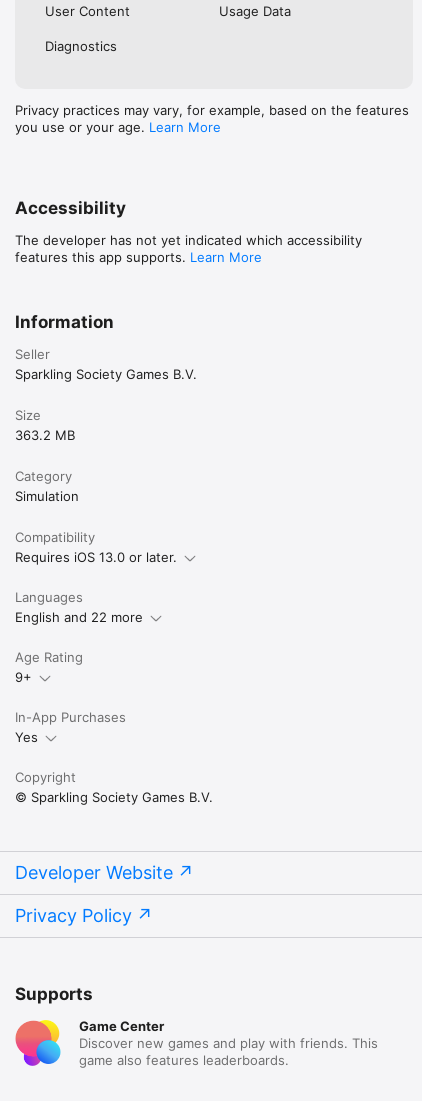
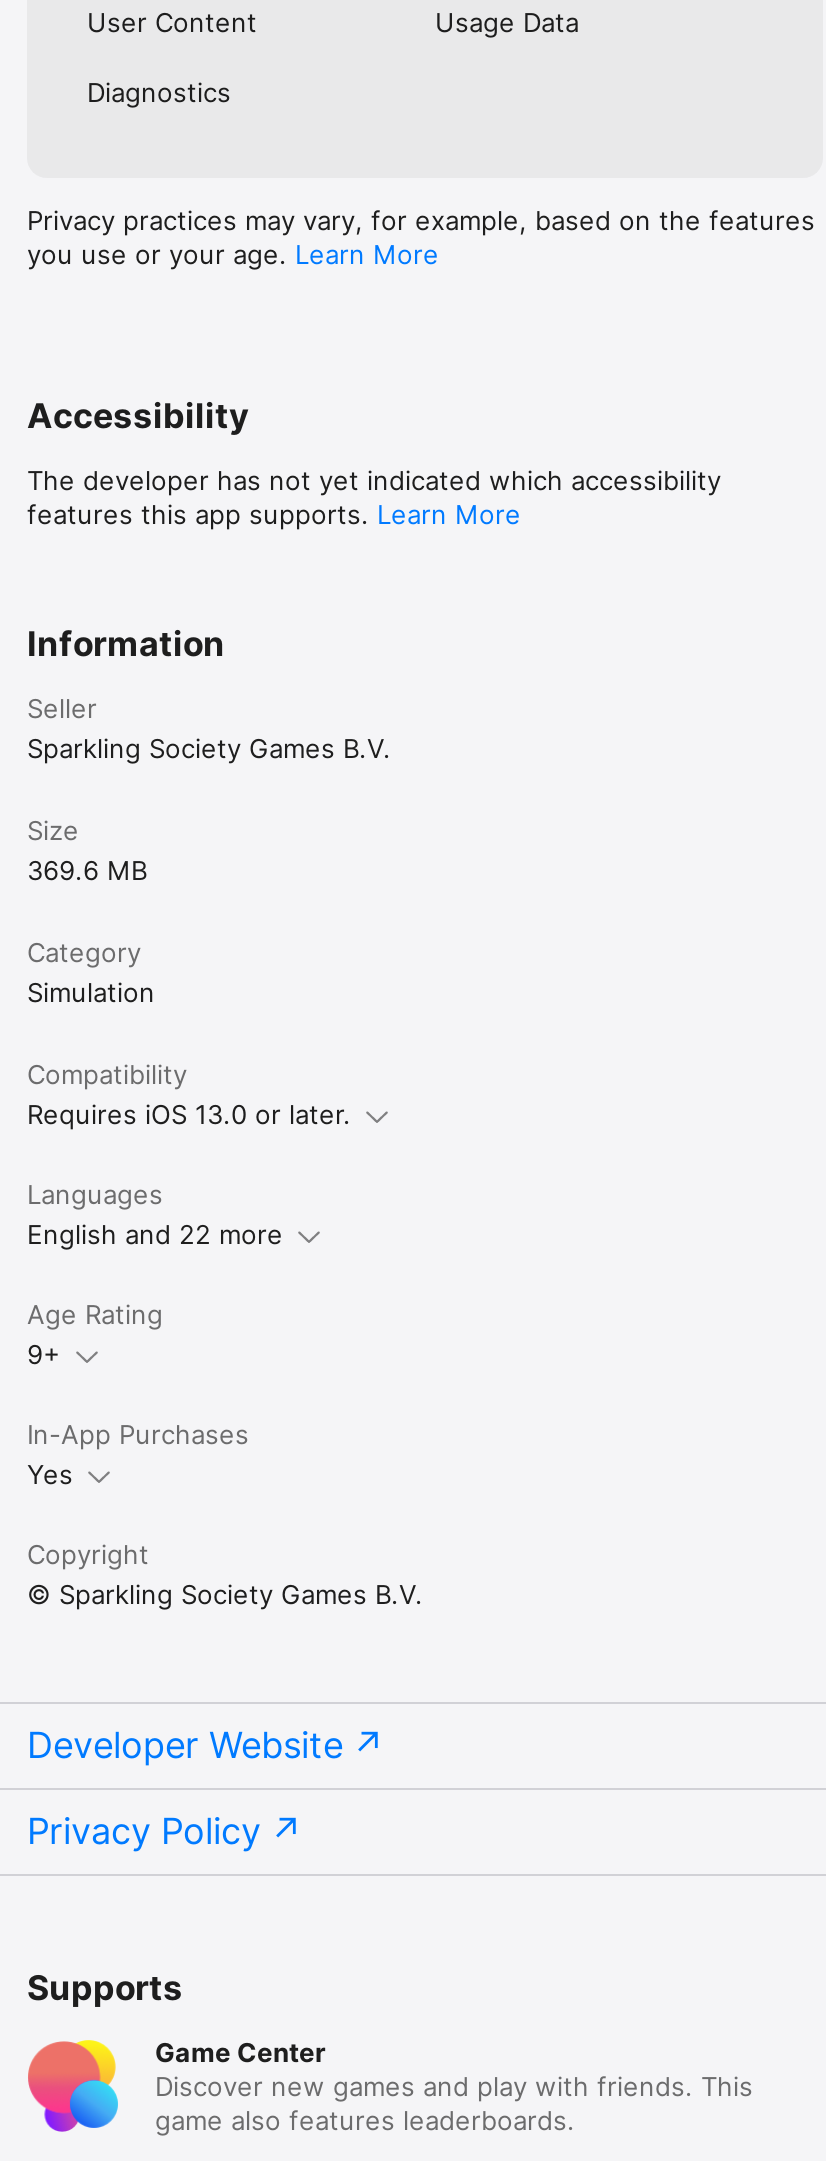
[15,427,75,443] 363.2 MB -> [27,855,147,887] 369.6 MB

